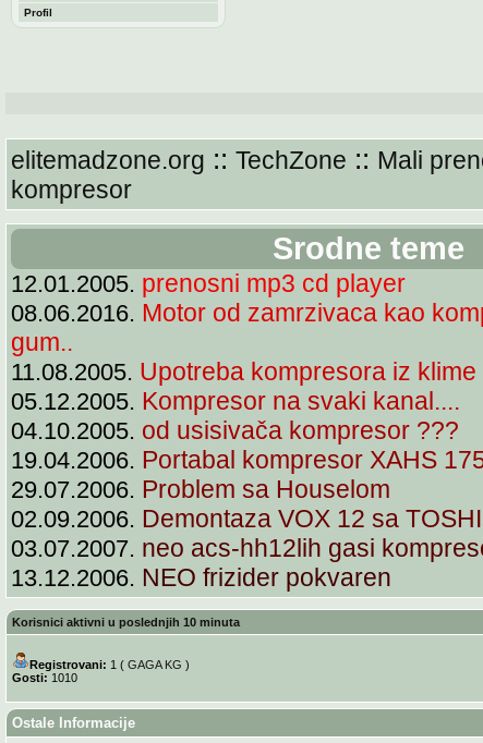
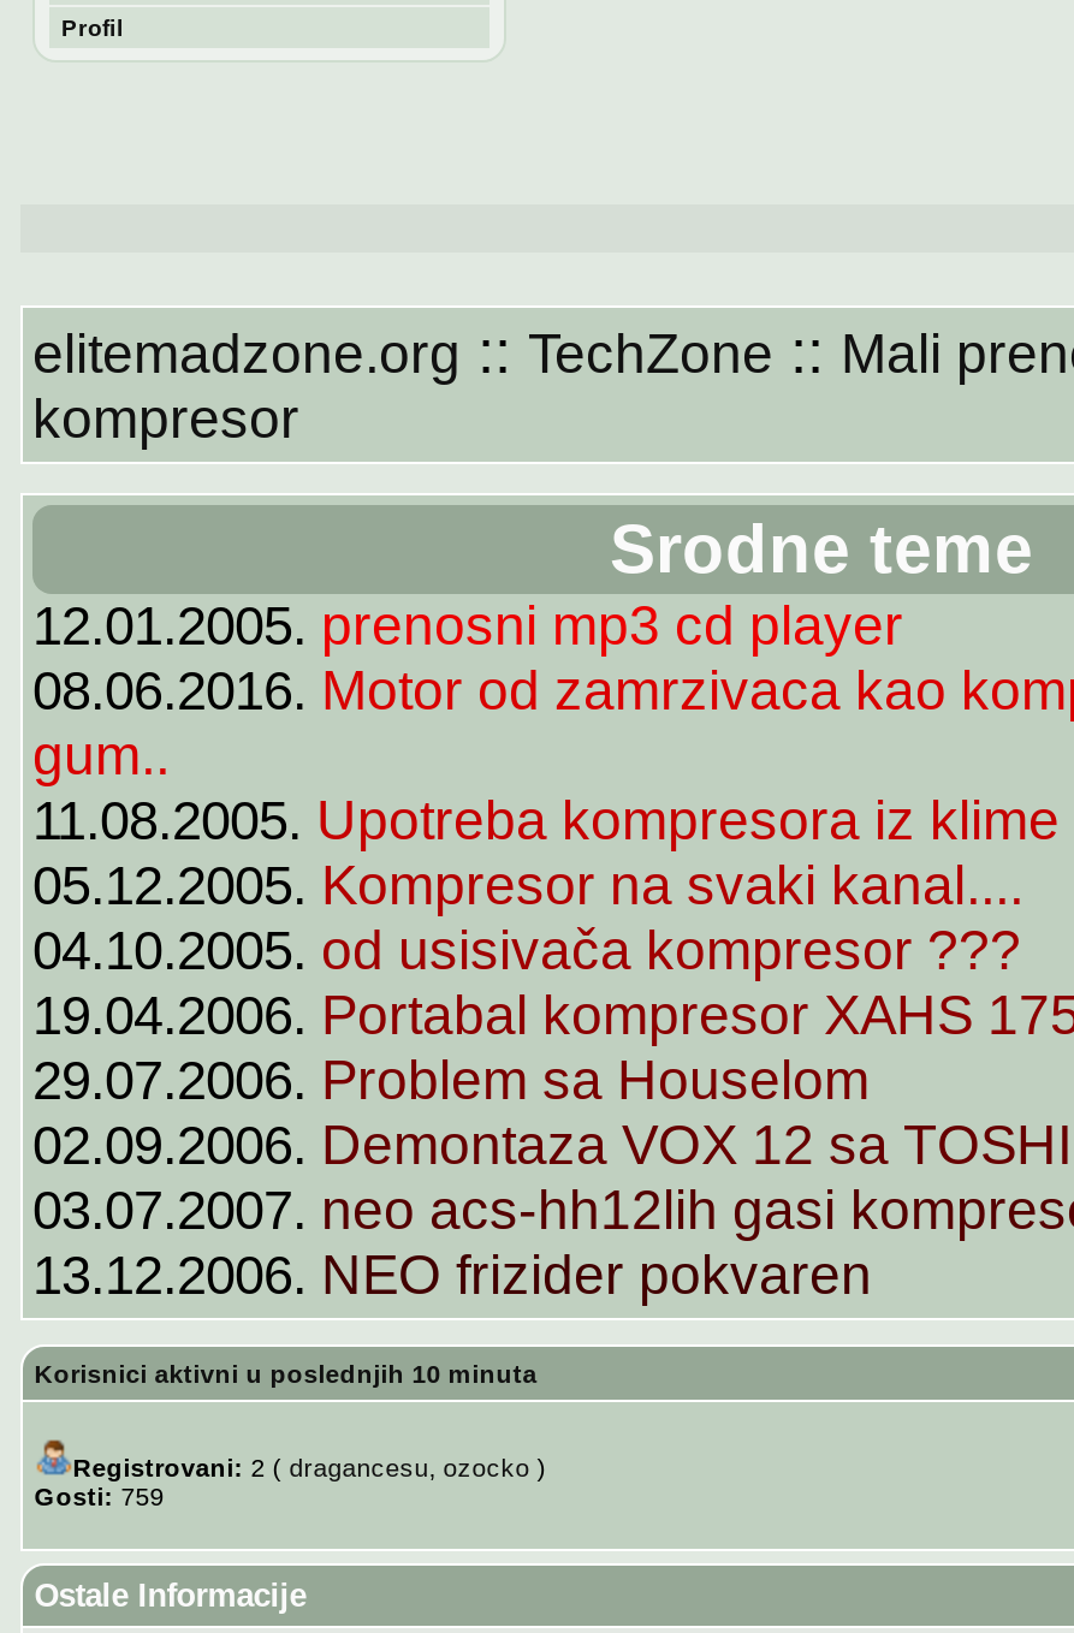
[29,658,189,671] Registrovani: 1 (GAGA KG) -> [73,1453,547,1482] Registrovani: 2 (dragancesu, ozocko)
[12,671,77,684] Gosti:1010 -> [34,1482,164,1511] Gosti:759

